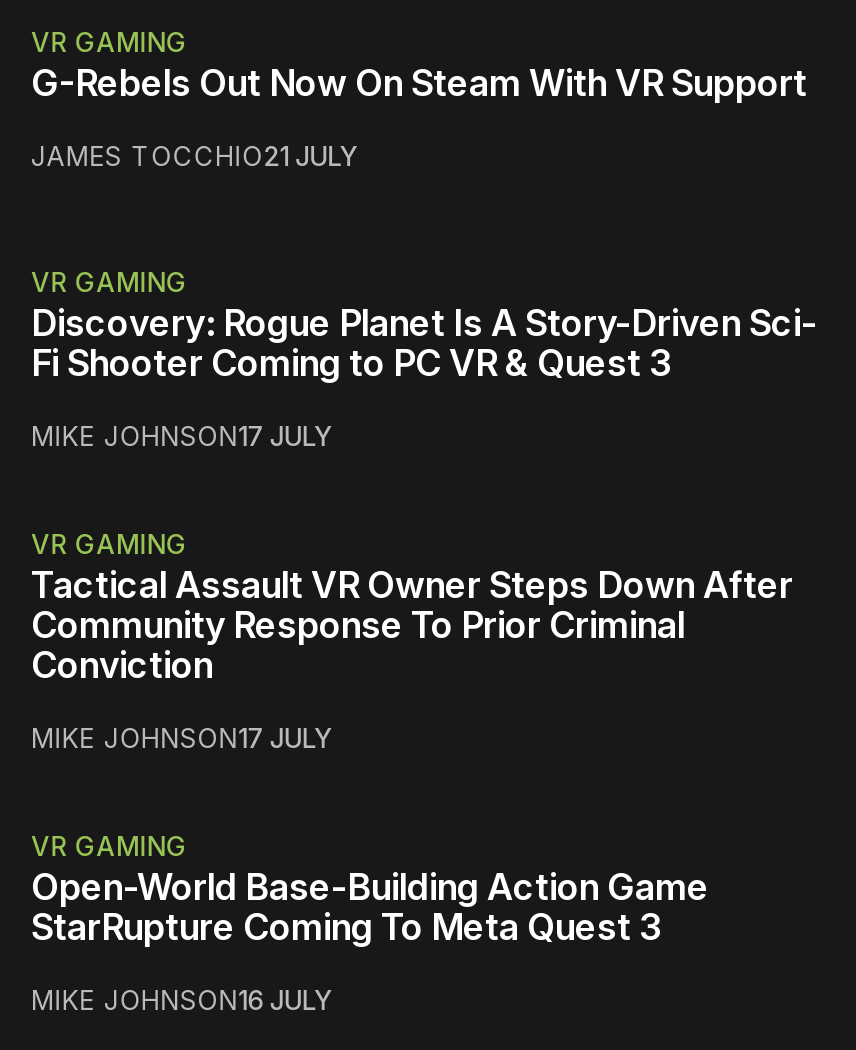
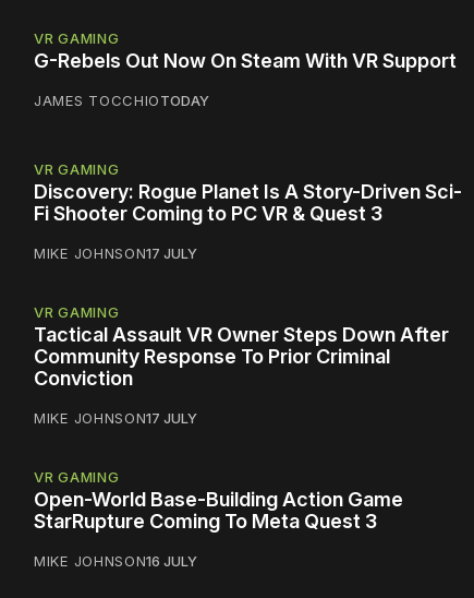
[31,140,357,172] JAMES TOCCHIO21 JULY -> [34,92,209,109] JAMES TOCCHIOTODAY

